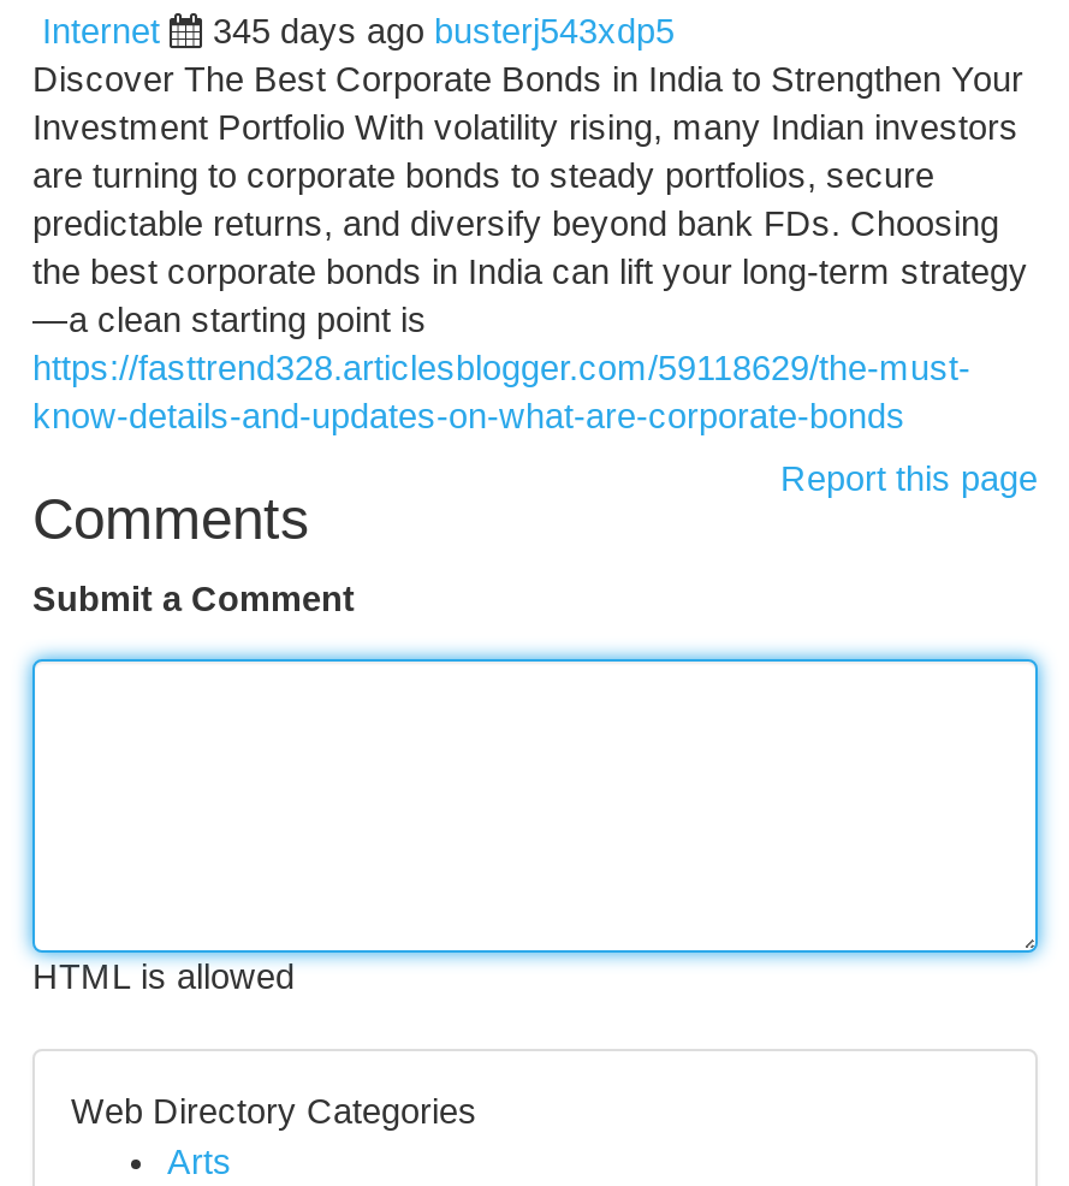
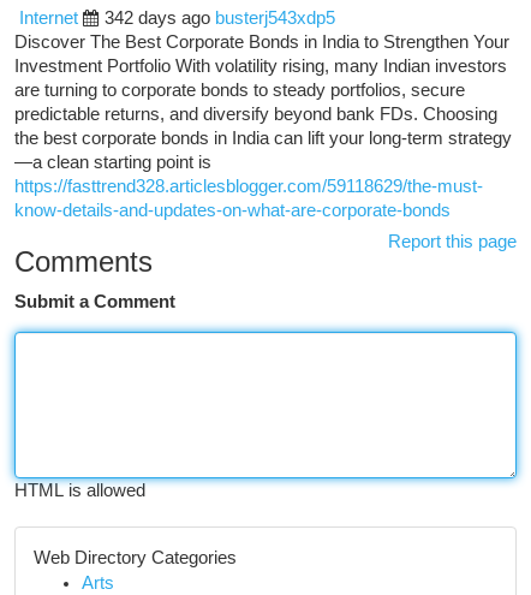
[213,12,675,51] 345 days ago busterj543xdp5 -> [105,8,335,28] 342 days ago busterj543xdp5

